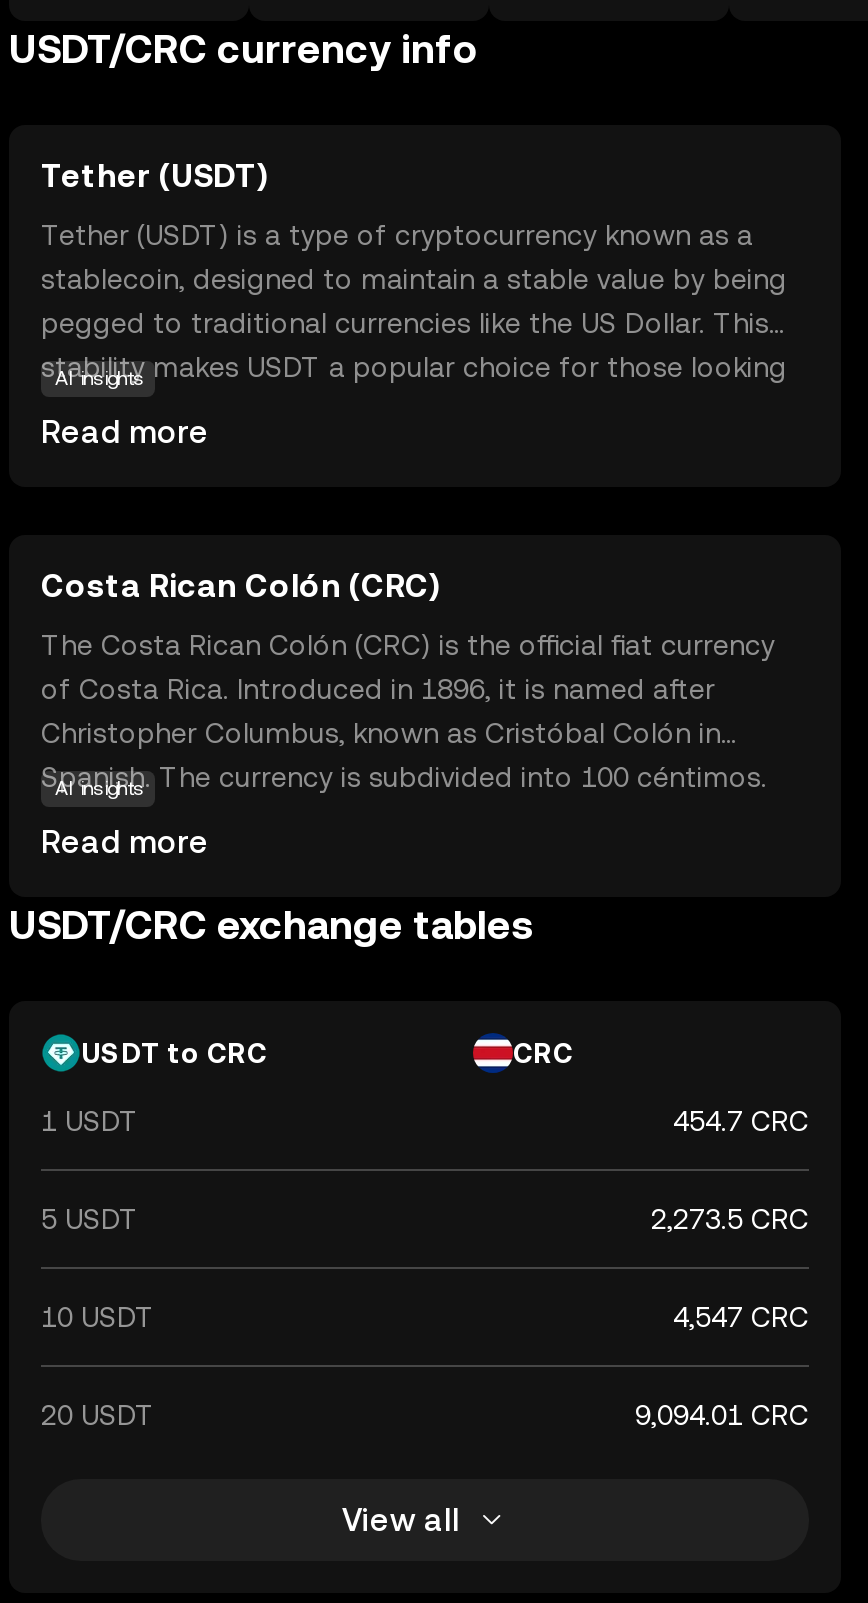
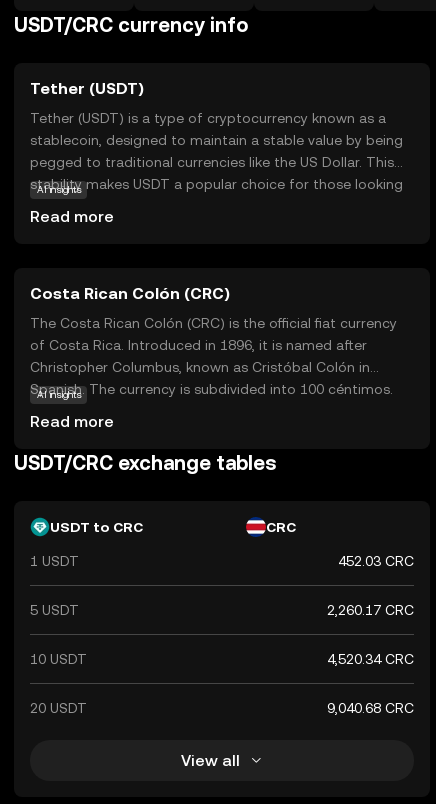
[673,1105,809,1137] 454.7 CRC -> [338,553,414,569] 452.03 CRC
[651,1203,809,1235] 2,273.5 CRC -> [327,602,414,618] 2,260.17 CRC
[673,1301,809,1333] 4,547 CRC -> [327,651,414,667] 4,520.34 CRC
[635,1399,809,1431] 9,094.01 CRC -> [327,700,414,716] 9,040.68 CRC

